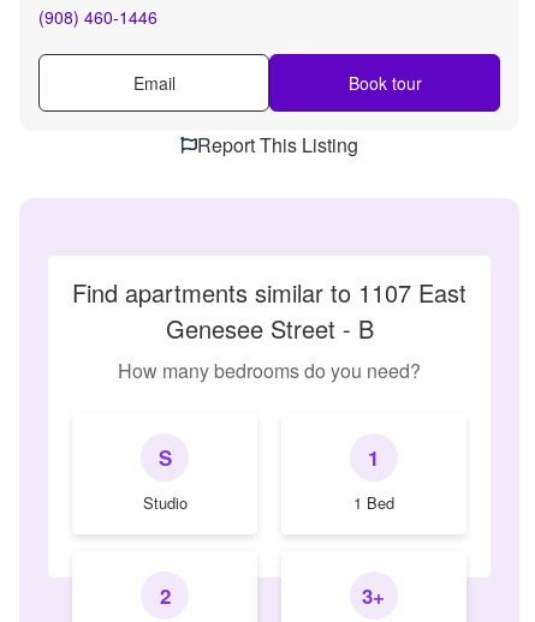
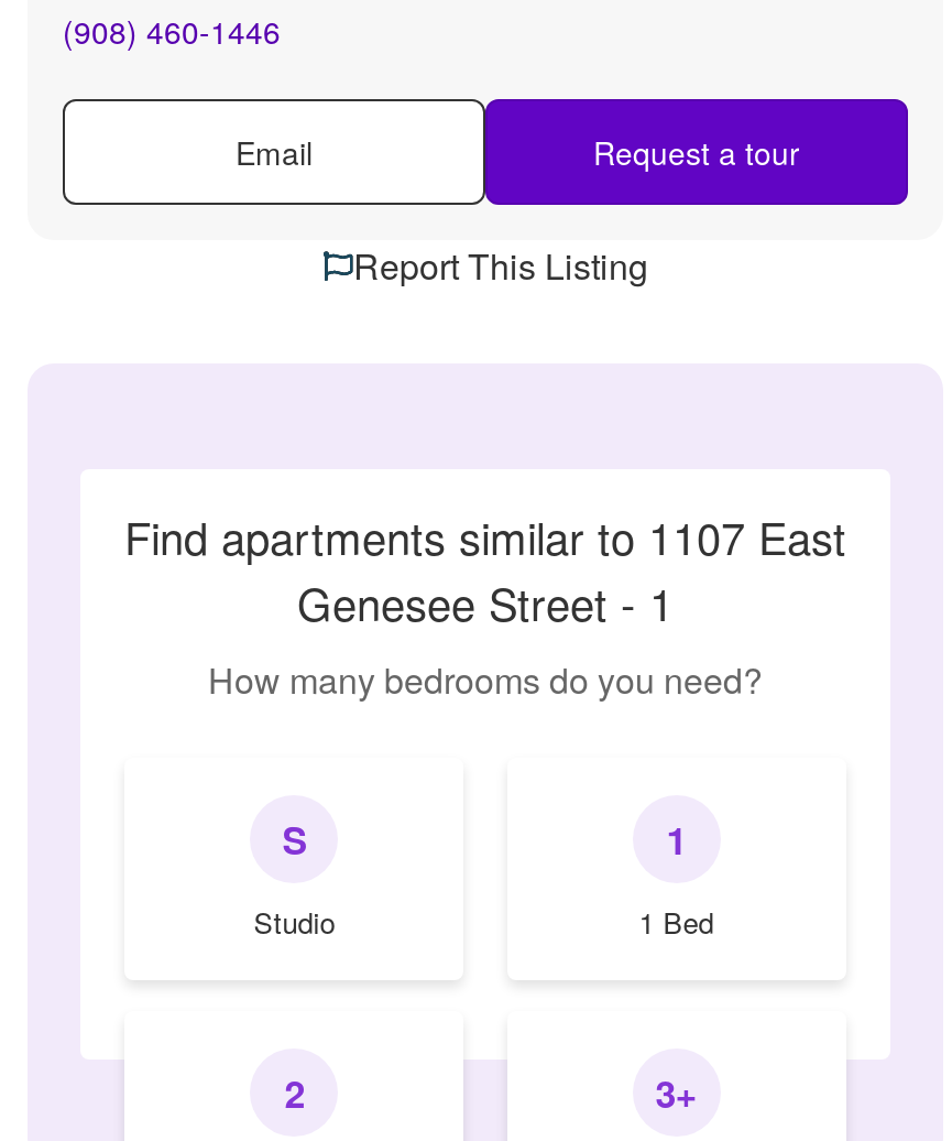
[348,70,421,94] Book tour -> [593,129,800,173] Request a tour
[165,311,373,345] Genesee Street - B -> [297,570,674,633] Genesee Street - 1

